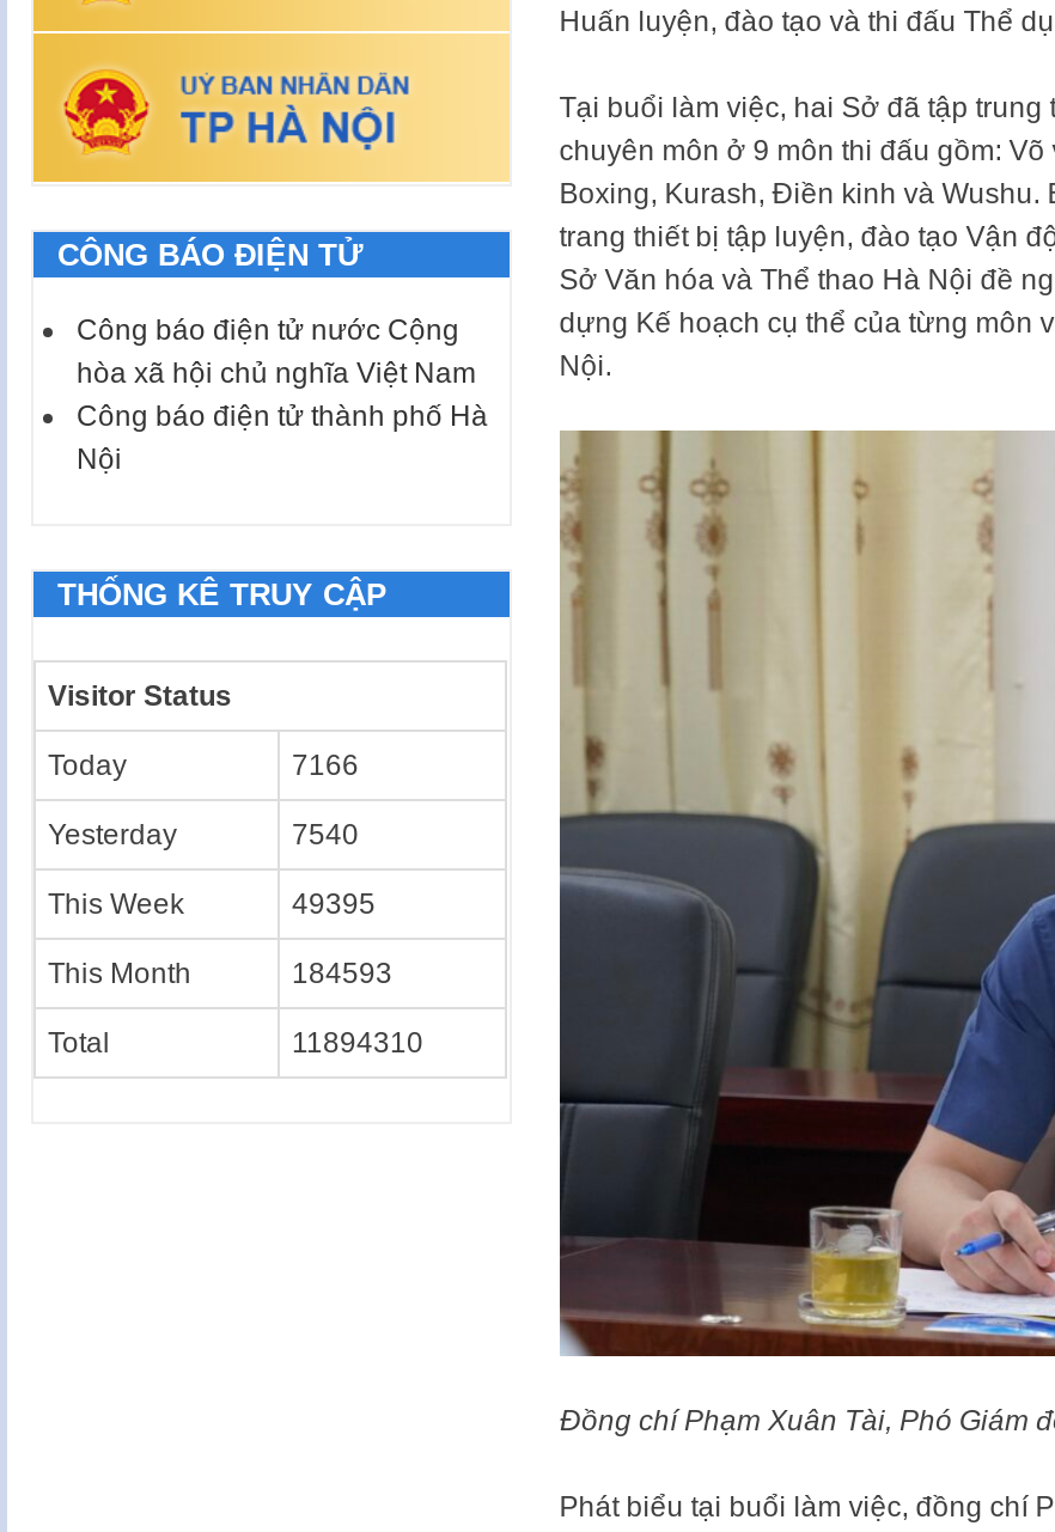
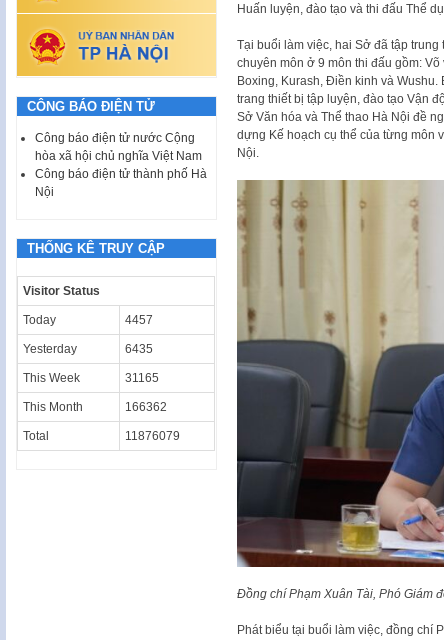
[292,748,359,782] 7166 -> [125,313,153,327] 4457
[292,818,359,851] 7540 -> [125,342,153,356] 6435
[292,887,376,921] 49395 -> [125,371,159,385] 31165
[292,957,392,990] 184593 -> [125,400,167,414] 166362
[292,1026,423,1059] 11894310 -> [125,429,180,443] 11876079

